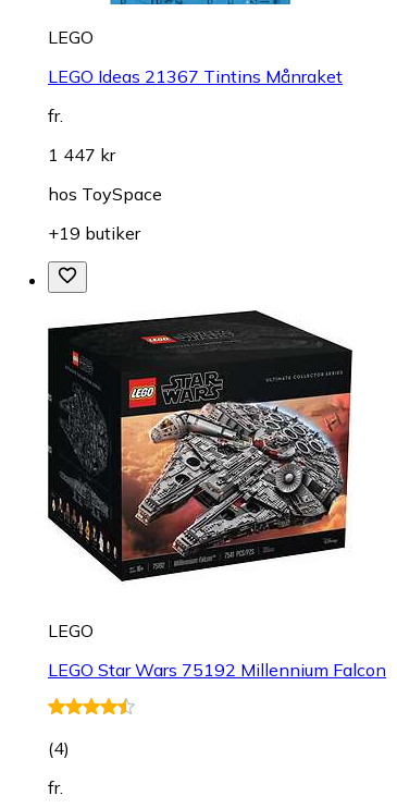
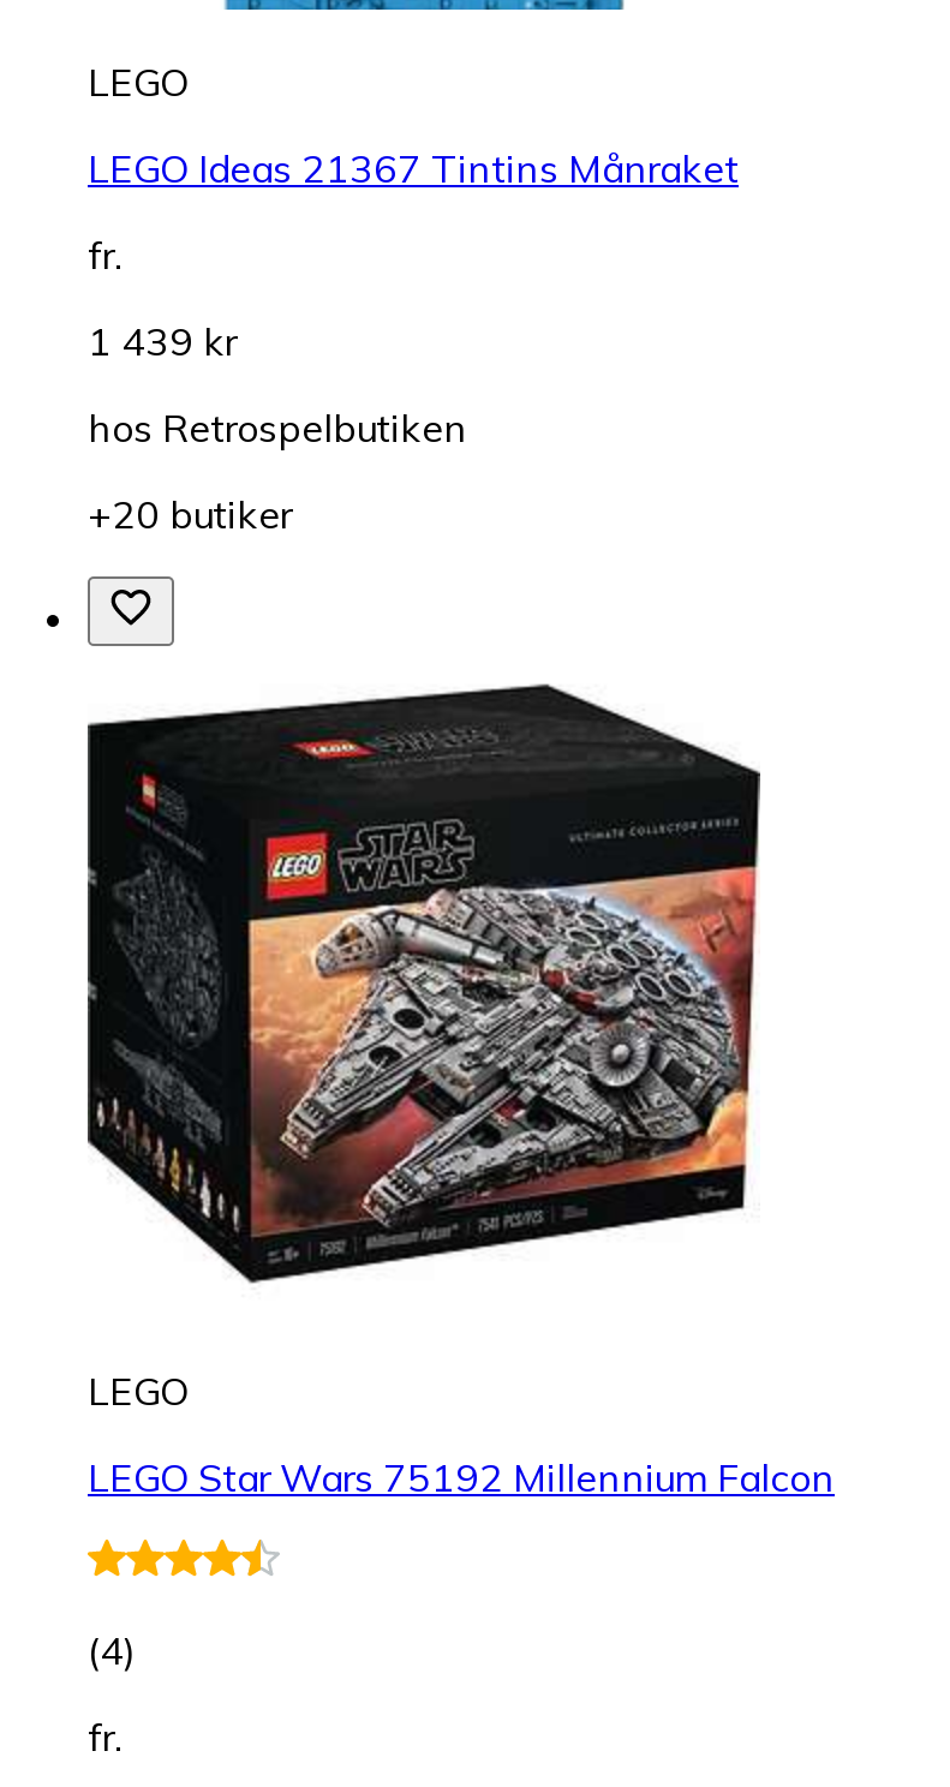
[48,144,115,166] 1 447 kr -> [88,318,237,366] 1 439 kr
[48,183,162,205] hos ToySpace -> [88,404,467,452] hos Retrospelbutiken
[48,222,140,244] +19 butiker -> [88,491,292,539] +20 butiker

